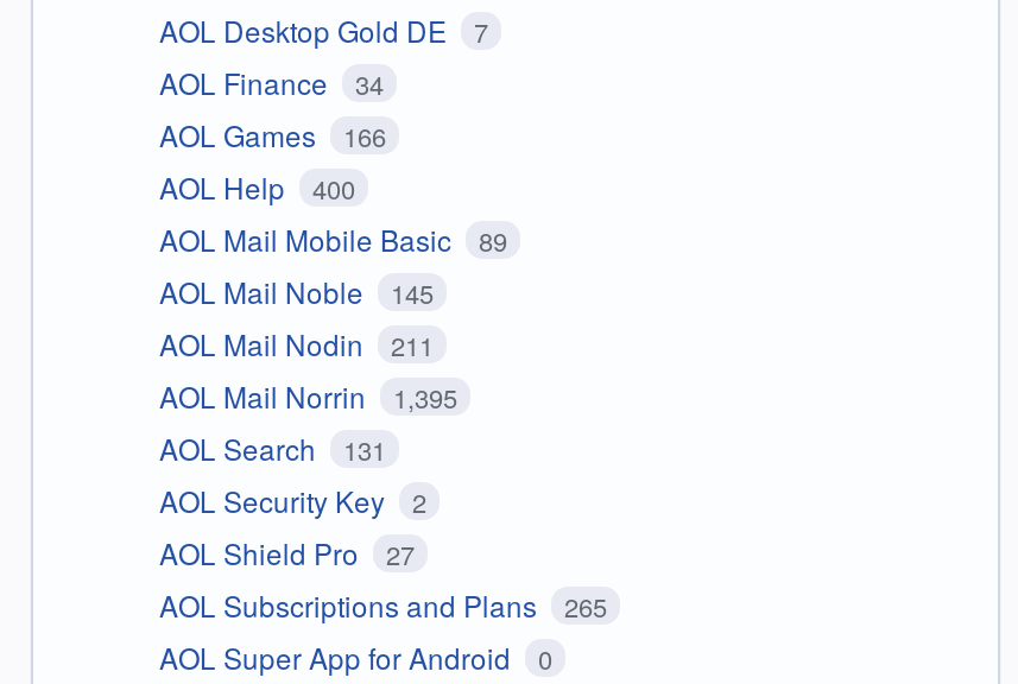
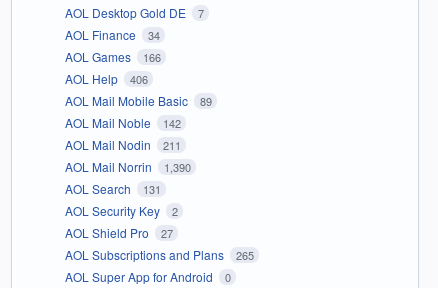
[159,166,355,206] AOL Help 400 -> [65,70,147,87] AOL Help 406
[159,270,434,310] AOL Mail Noble 145 -> [65,114,180,131] AOL Mail Noble 142
[159,375,457,415] AOL Mail Norrin 1,395 -> [65,158,190,175] AOL Mail Norrin 1,390

